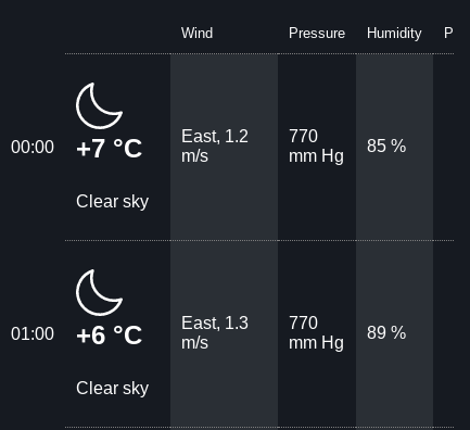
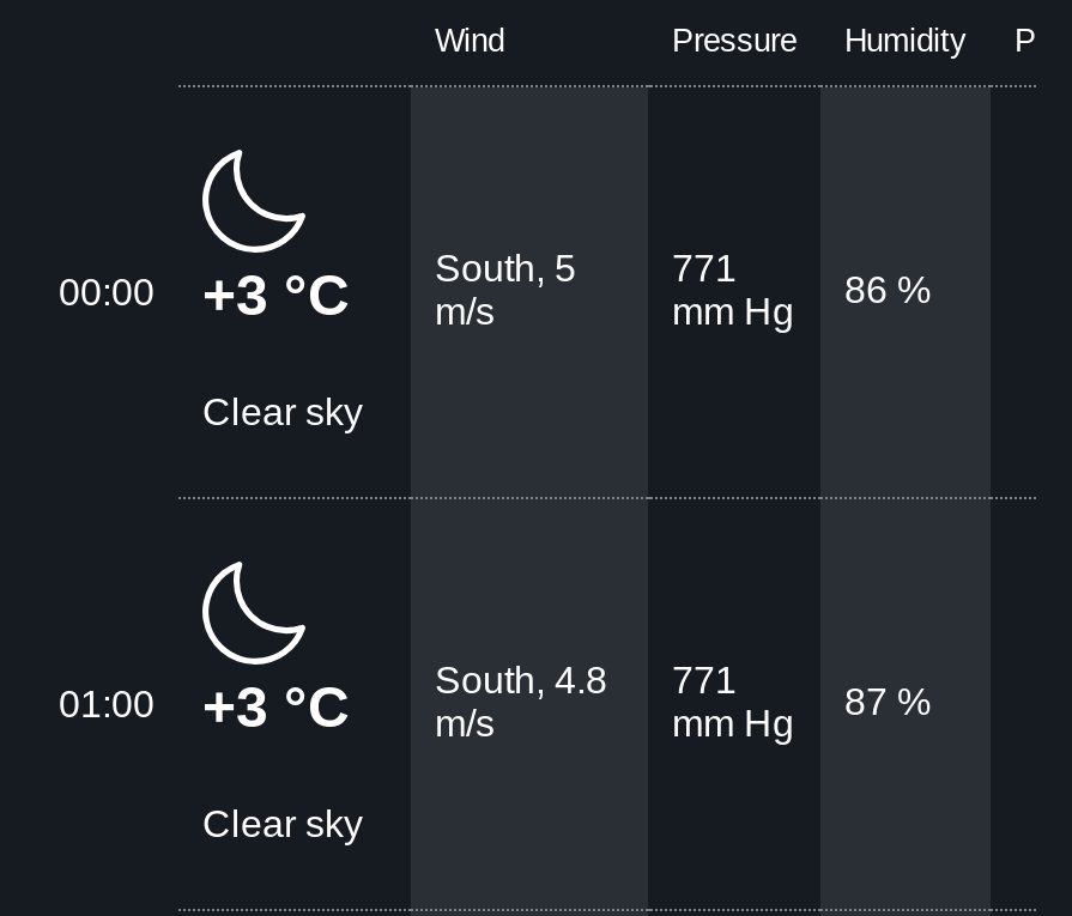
[181,127,249,145] East, 1.2 -> [435,247,576,288] South, 5
[289,127,318,145] 770 -> [672,247,737,288] 771
[11,133,142,163] 00:00 +7 °C -> [59,262,349,326] 00:00 +3 °C
[367,137,406,155] 85 % -> [844,269,931,310] 86 %
[181,314,249,332] East, 1.3 -> [435,659,607,700] South, 4.8
[289,314,318,332] 770 -> [672,659,737,700] 771
[11,320,142,349] 01:00 +6 °C -> [59,674,349,738] 01:00 +3 °C
[367,323,406,342] 89 % -> [844,681,931,722] 87 %

